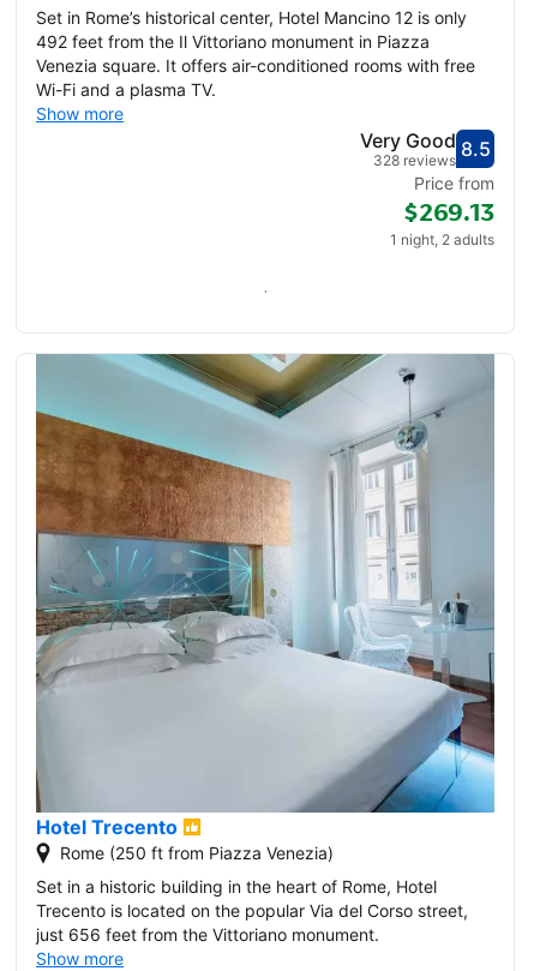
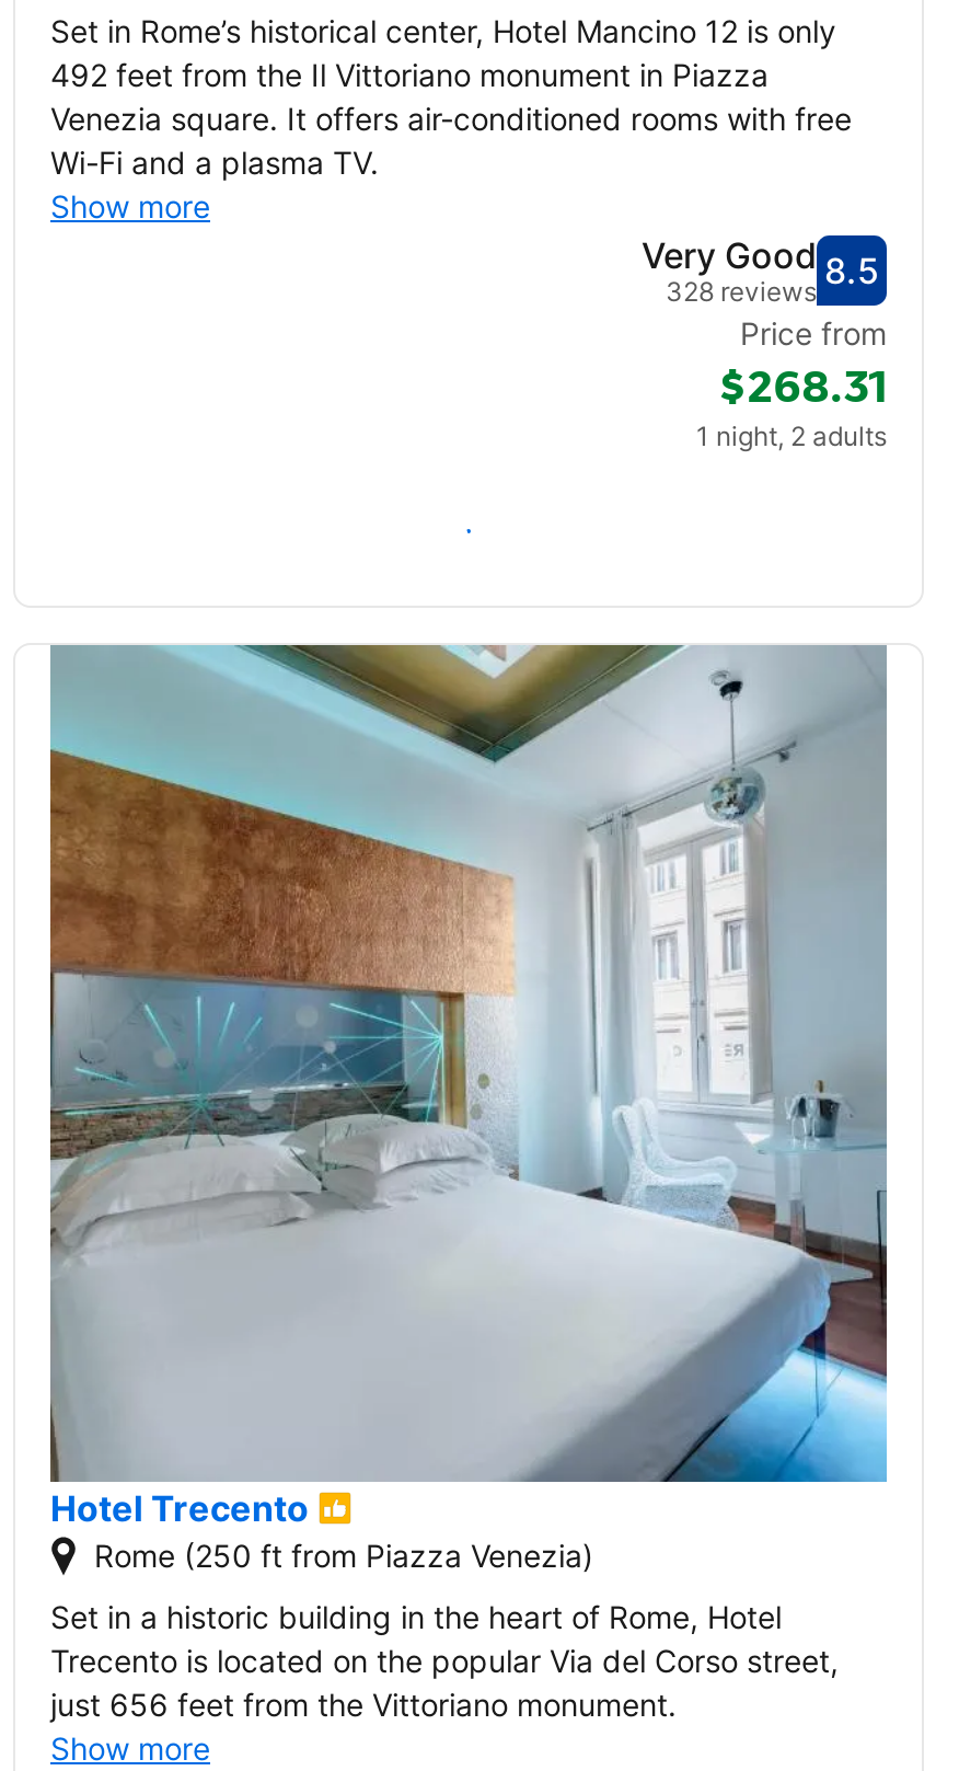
[403,197,494,228] $269.13 -> [718,358,887,415] $268.31

